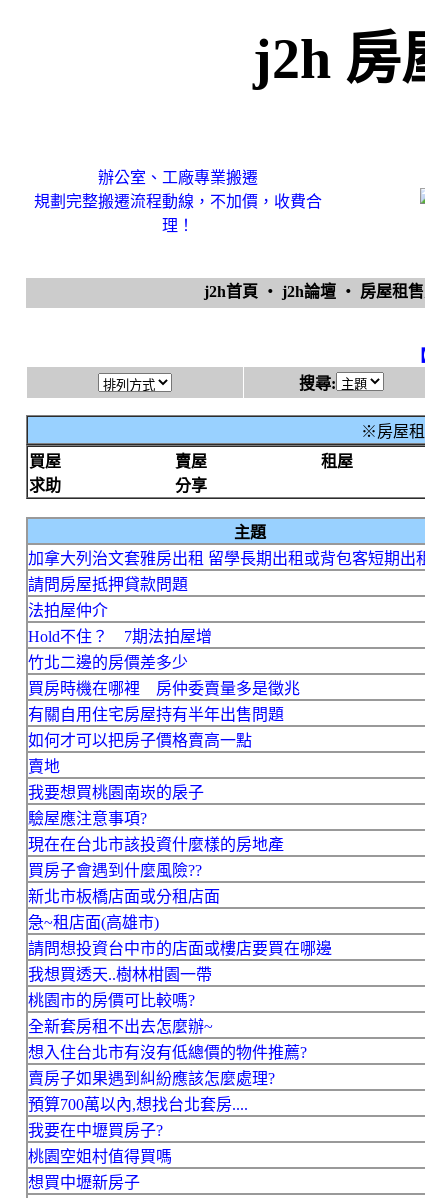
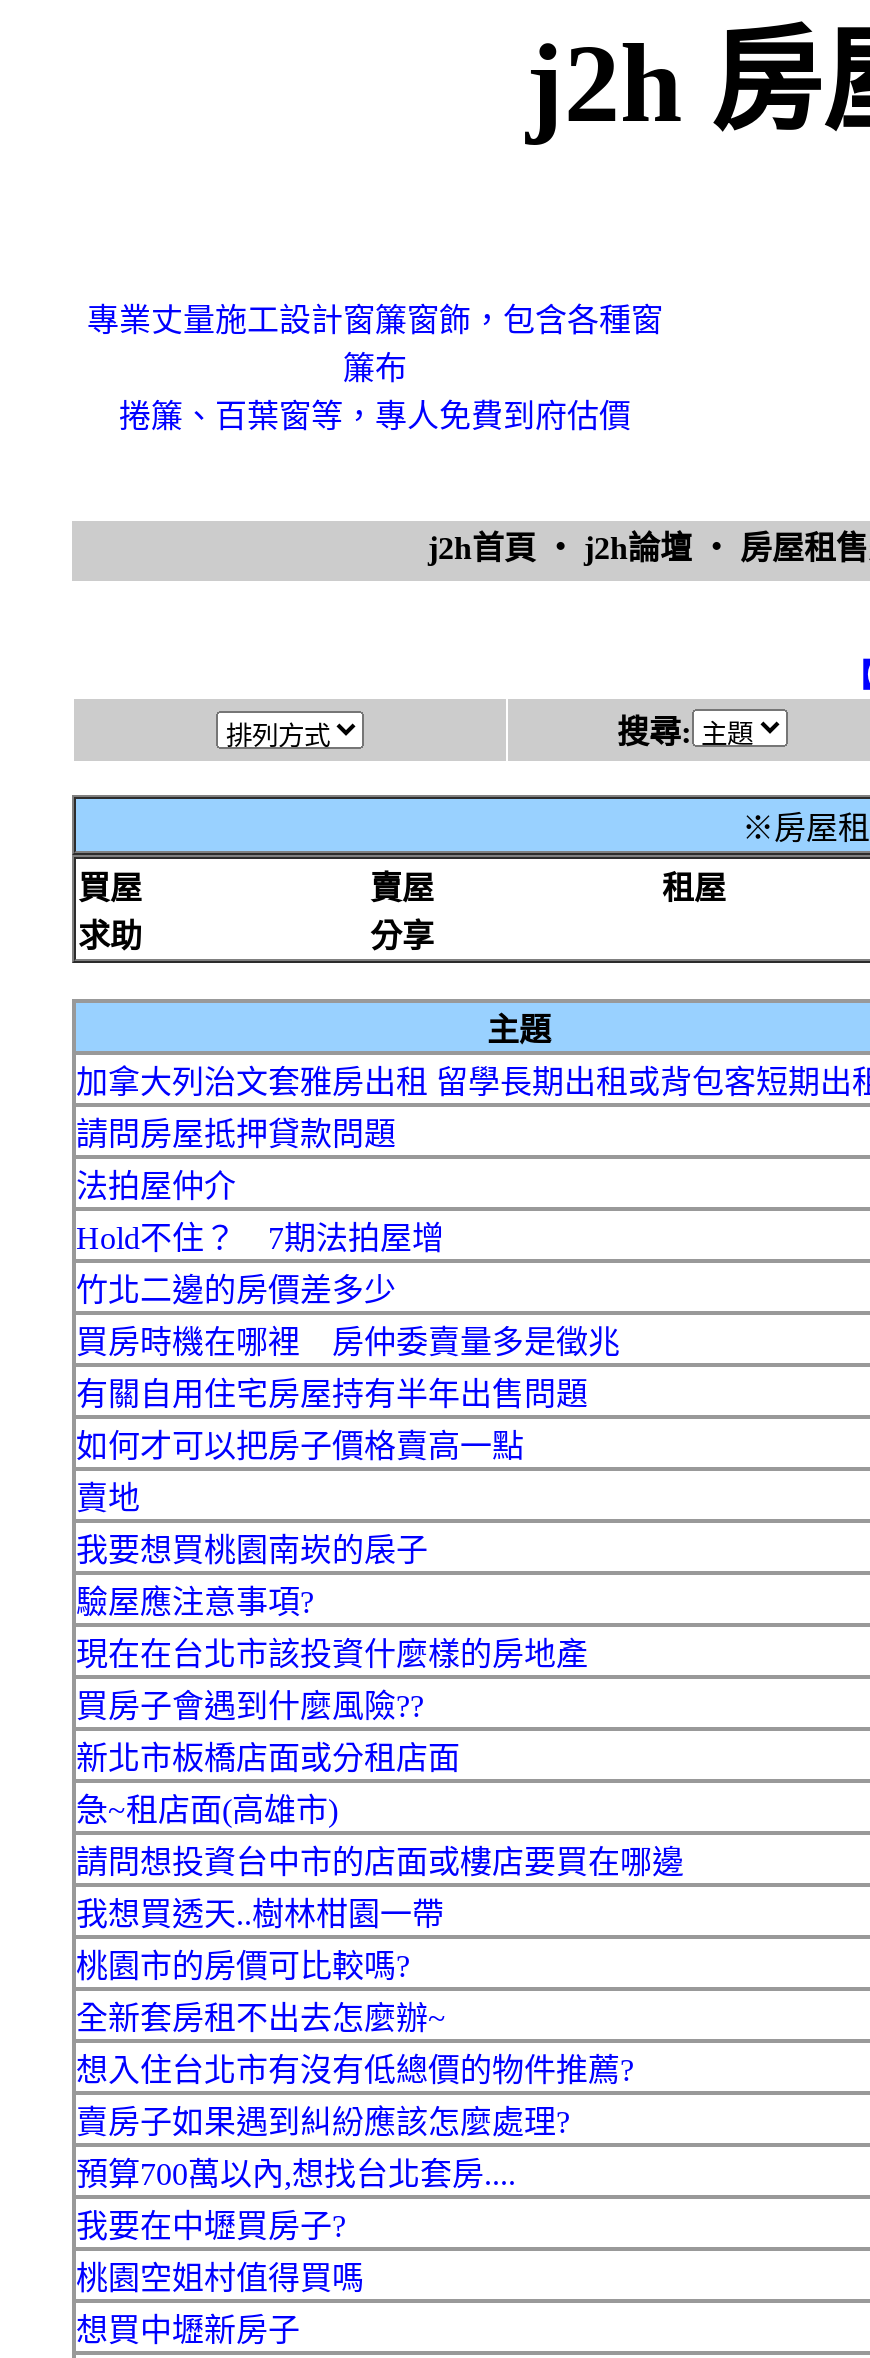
[33,169,321,234] 辦公室、工廠專業搬遷 | 規劃完整搬遷流程動線，不加價，收費合 | 理！ -> [87,303,663,433] 專業丈量施工設計窗簾窗飾，包含各種窗 | 簾布 | 捲簾、百葉窗等，專人免費到府估價

